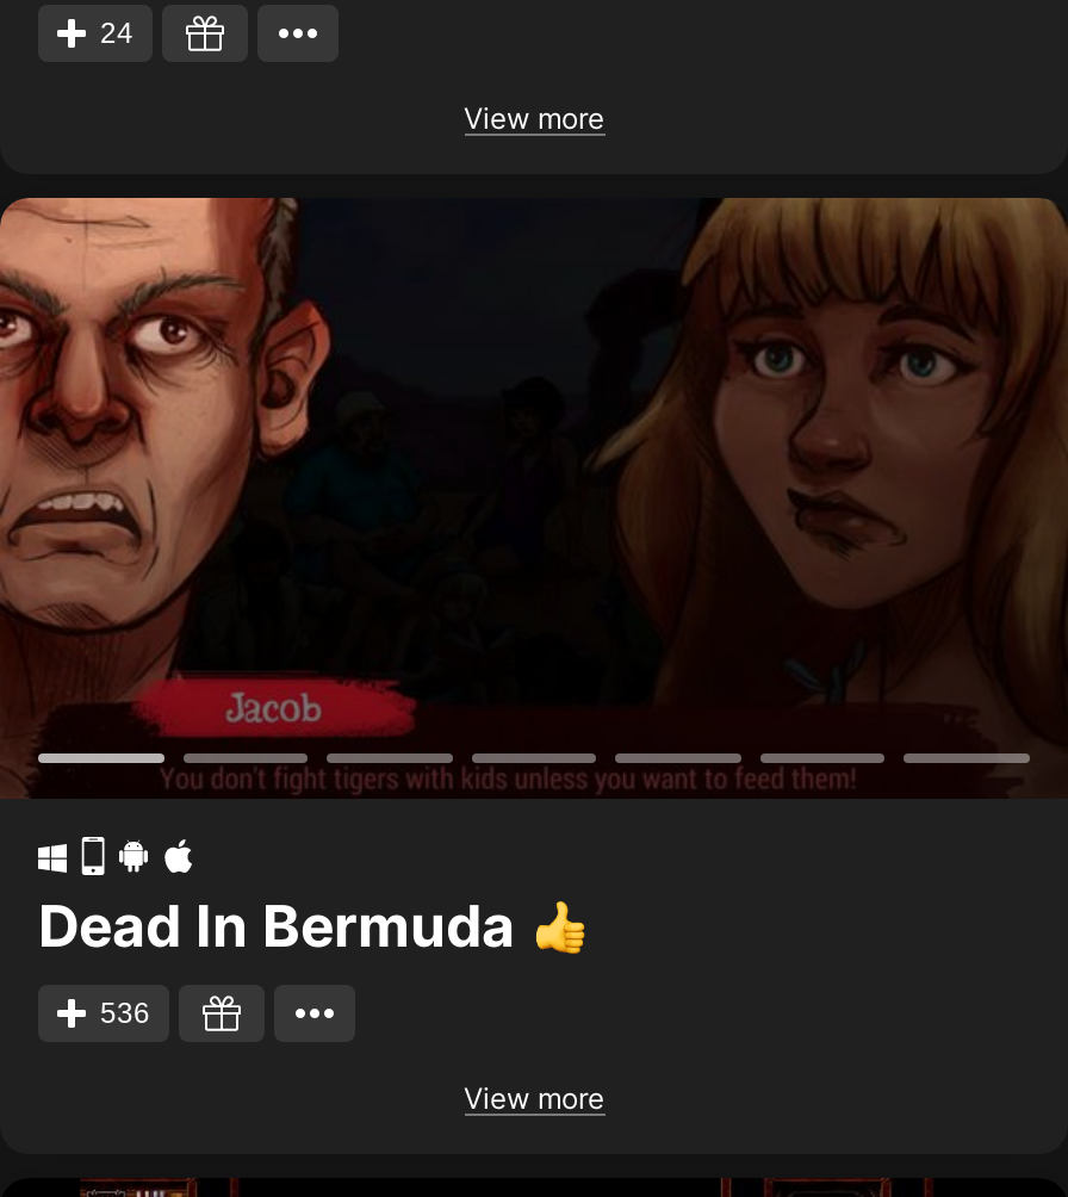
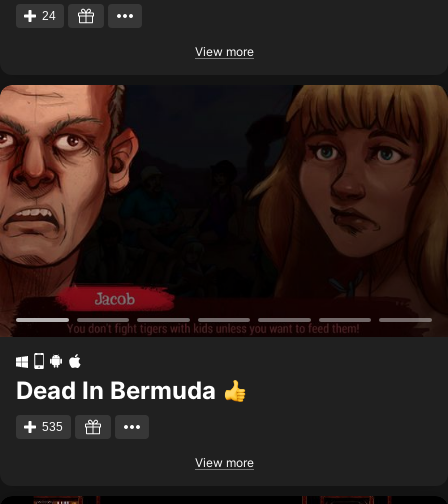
[100,997,150,1030] 536 -> [42,420,63,434] 535

